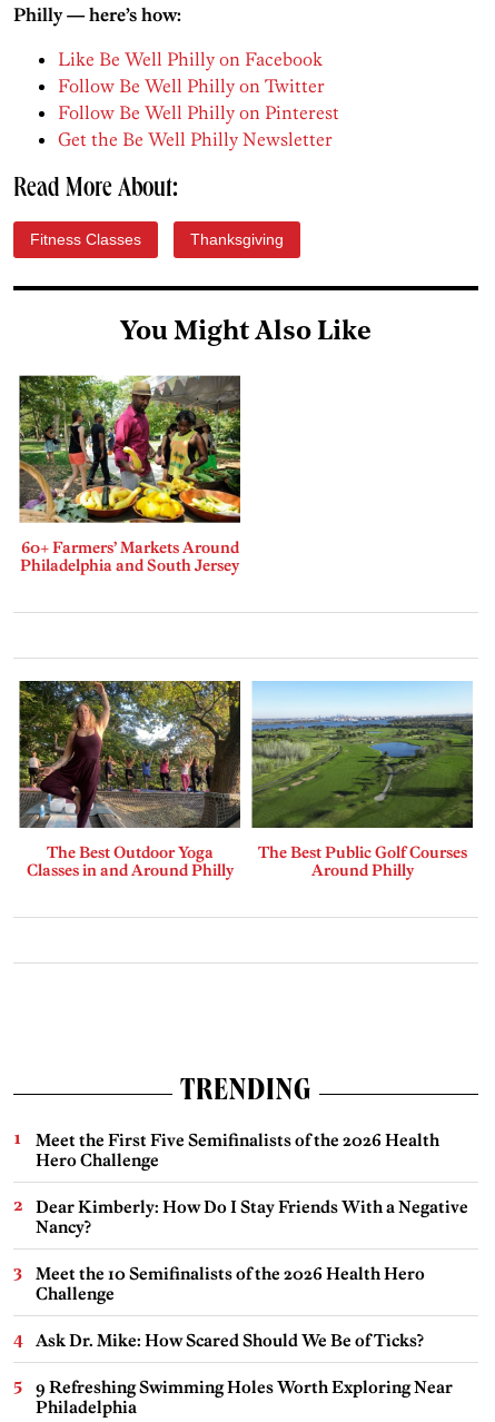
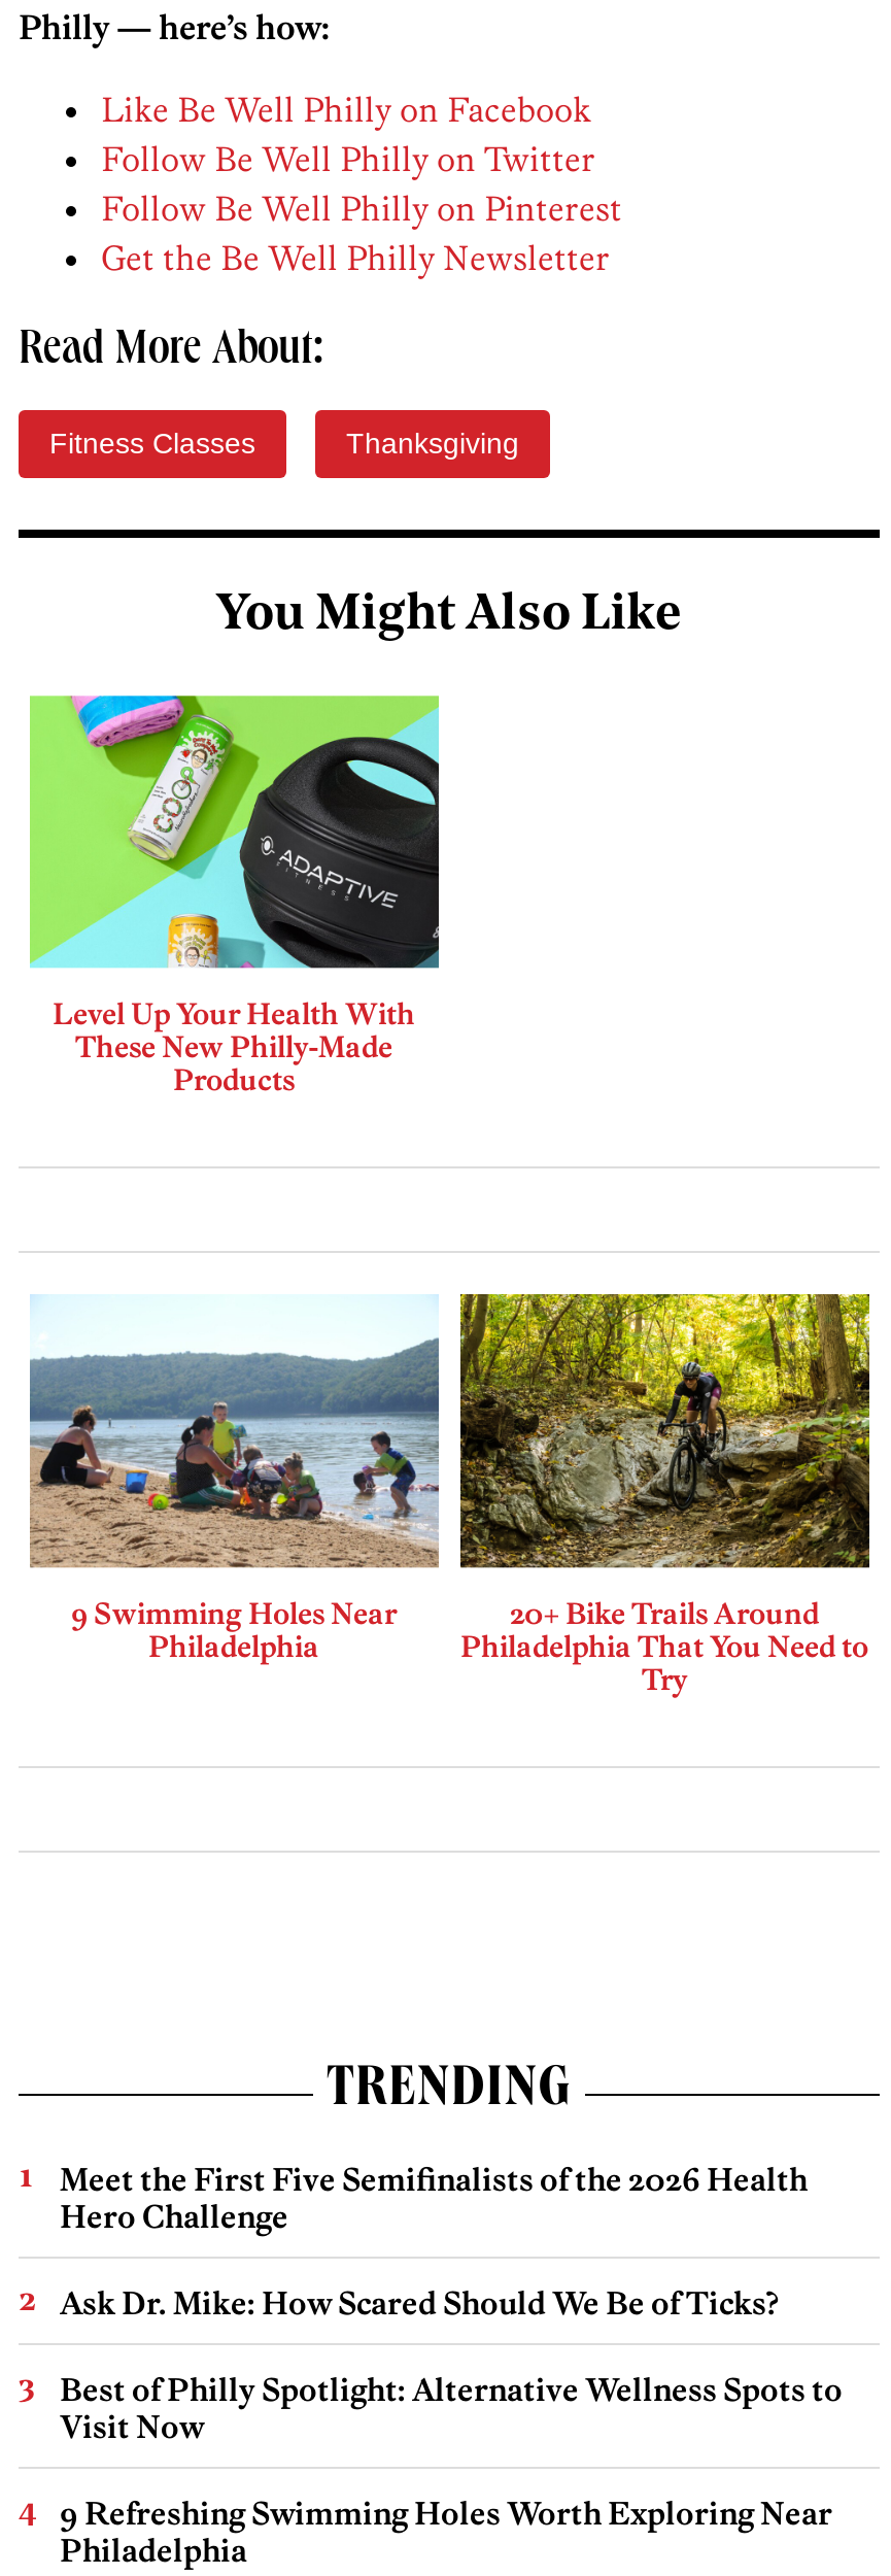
[18,374,241,575] [image] | 60+ Farmers’ Markets Around | Philadelphia and South Jersey -> [29,692,441,1098] [image] | Level Up Your Health With | These New Philly-Made | Products
[18,680,241,881] [image] | The Best Outdoor Yoga | Classes in and Around Philly -> [29,1294,441,1664] [image] | 9 Swimming Holes Near | Philadelphia
[251,680,473,881] [image] | The Best Public Golf Courses | Around Philly -> [457,1292,871,1697] [image] | 20+ Bike Trails Around | Philadelphia That You Need to | Try
moved [36,1079,439,1171] -> [60,2064,808,2235]: TRENDING | Meet the First Five Semifinalists of the 2026 Health | Hero Challenge
[36,1197,468,1305] Dear Kimberly: How Do I Stay Friends With a Negative | Nancy? | Meet the 10 Semifinalists of the 2026 Health Hero | Challenge -> none
moved [36,1330,424,1351] -> [60,2282,779,2321]: Ask Dr. Mike: How Scared Should We Be of Ticks?
none -> [60,2369,843,2445] Best of Philly Spotlight: Alternative Wellness Spots to | Visit Now

